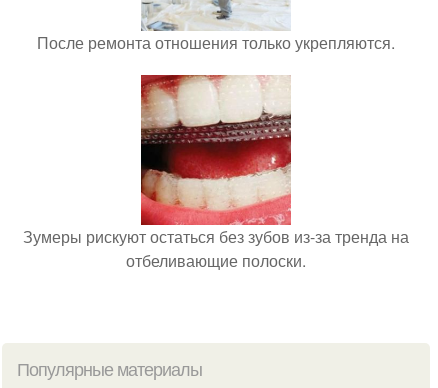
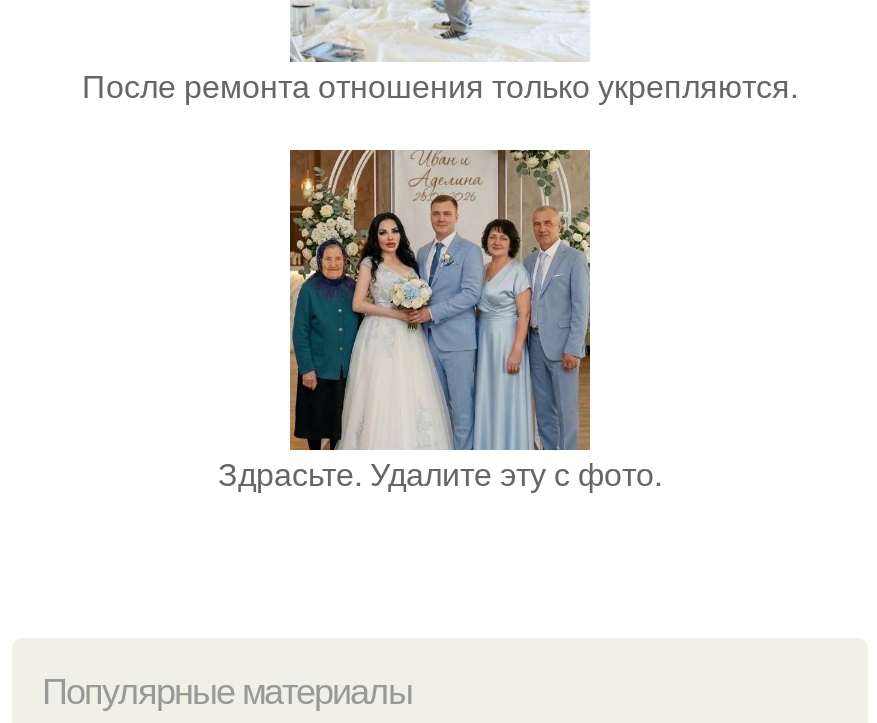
[23,74,409,272] [image] | Зумеры рискуют остаться без зубов из-за тренда на | отбеливающие полоски. -> [218,148,662,496] [image] | Здрасьте. Удалите эту с фото.

